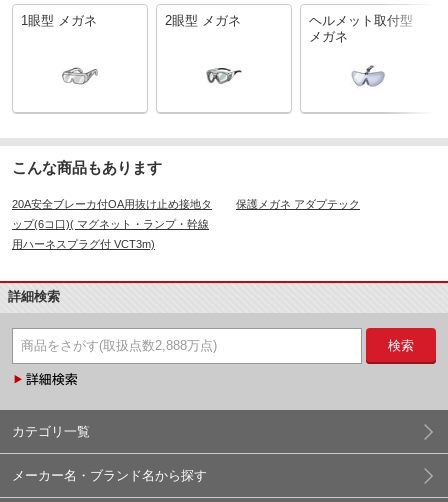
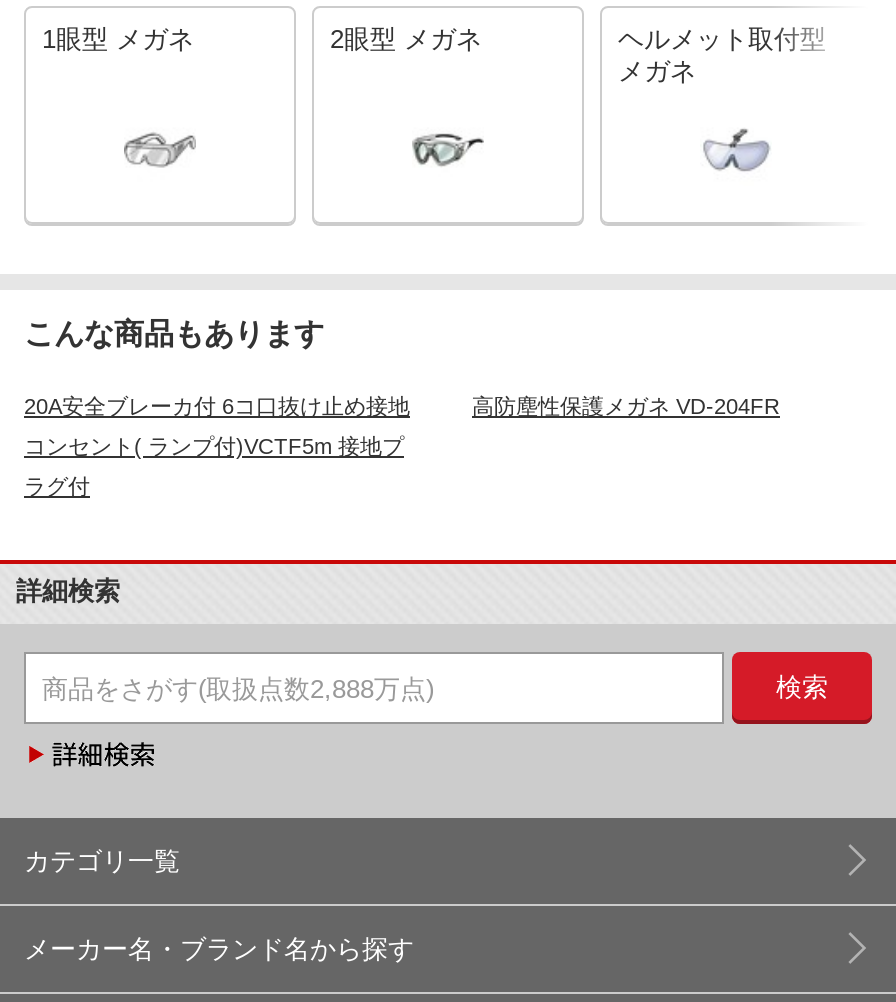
[12,198,212,210] 20A安全ブレーカ付OA用抜け止め接地タ -> [24,394,410,418] 20A安全ブレーカ付 6コ口抜け止め接地
[236,198,360,210] 保護メガネ アダプテック -> [472,394,780,418] 高防塵性保護メガネ VD-204FR
[12,218,209,230] ップ(6コ口)( マグネット・ランプ・幹線 -> [24,434,404,458] コンセント( ランプ付)VCTF5m 接地プ
[12,238,155,250] 用ハーネスプラグ付 VCT3m) -> [24,474,90,498] ラグ付

